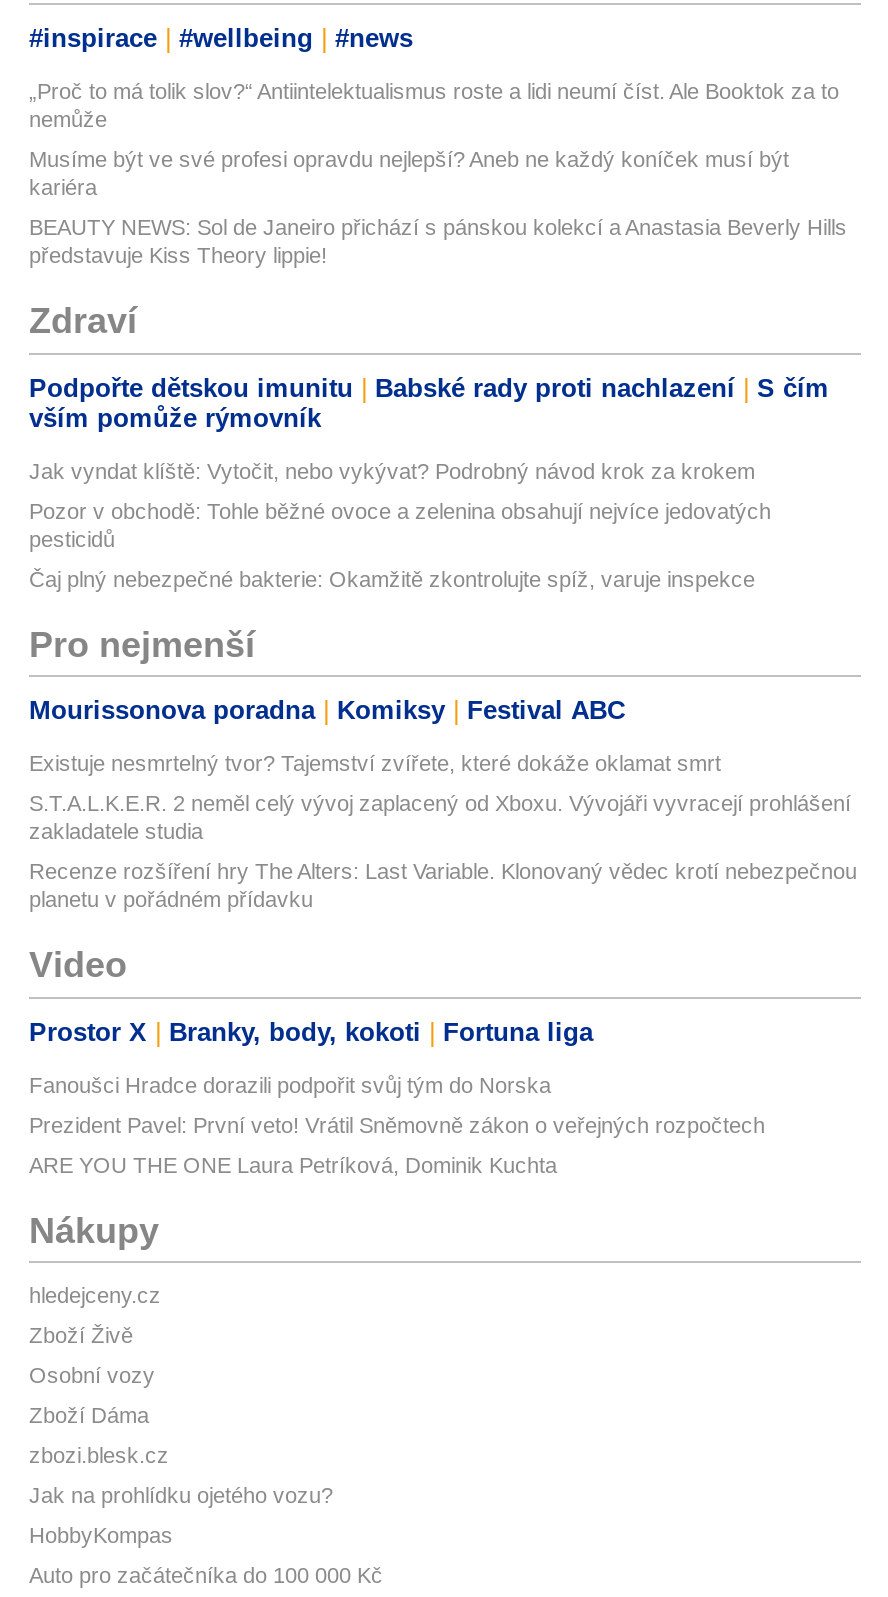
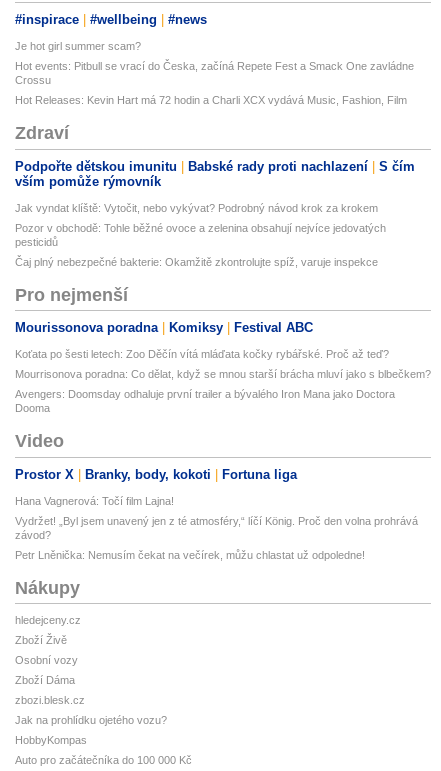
[29,80,839,132] „Proč to má tolik slov?“ Antiintelektualismus roste a lidi neumí číst. Ale Booktok za to | nemůže -> [15,40,141,52] Je hot girl summer scam?
[29,148,789,200] Musíme být ve své profesi opravdu nejlepší? Aneb ne každý koníček musí být | kariéra -> [15,60,414,86] Hot events: Pitbull se vrací do Česka, začíná Repete Fest a Smack One zavládne | Crossu
[29,216,847,268] BEAUTY NEWS: Sol de Janeiro přichází s pánskou kolekcí a Anastasia Beverly Hills | představuje Kiss Theory lippie! -> [15,94,407,106] Hot Releases: Kevin Hart má 72 hodin a Charli XCX vydává Music, Fashion, Film
[29,752,721,776] Existuje nesmrtelný tvor? Tajemství zvířete, které dokáže oklamat smrt -> [15,348,389,360] Koťata po šesti letech: Zoo Děčín vítá mláďata kočky rybářské. Proč až teď?
[29,792,851,844] S.T.A.L.K.E.R. 2 neměl celý vývoj zaplacený od Xboxu. Vývojáři vyvracejí prohlášení | zakladatele studia -> [15,368,431,380] Mourrisonova poradna: Co dělat, když se mnou starší brácha mluví jako s blbečkem?
[29,860,857,912] Recenze rozšíření hry The Alters: Last Variable. Klonovaný vědec krotí nebezpečnou | planetu v pořádném přídavku -> [15,388,395,414] Avengers: Doomsday odhaluje první trailer a bývalého Iron Mana jako Doctora | Dooma
[29,1073,551,1097] Fanoušci Hradce dorazili podpořit svůj tým do Norska -> [15,495,174,507] Hana Vagnerová: Točí film Lajna!
[29,1113,765,1137] Prezident Pavel: První veto! Vrátil Sněmovně zákon o veřejných rozpočtech -> [15,515,418,541] Vydržet! „Byl jsem unavený jen z té atmosféry,“ líčí König. Proč den volna prohrává | závod?
[29,1153,557,1177] ARE YOU THE ONE Laura Petríková, Dominik Kuchta -> [15,549,365,561] Petr Lněnička: Nemusím čekat na večírek, můžu chlastat už odpoledne!

